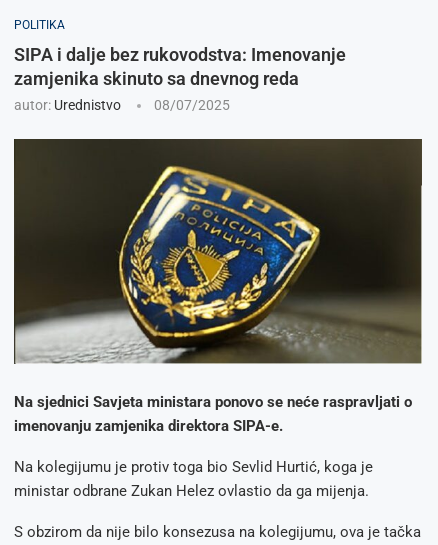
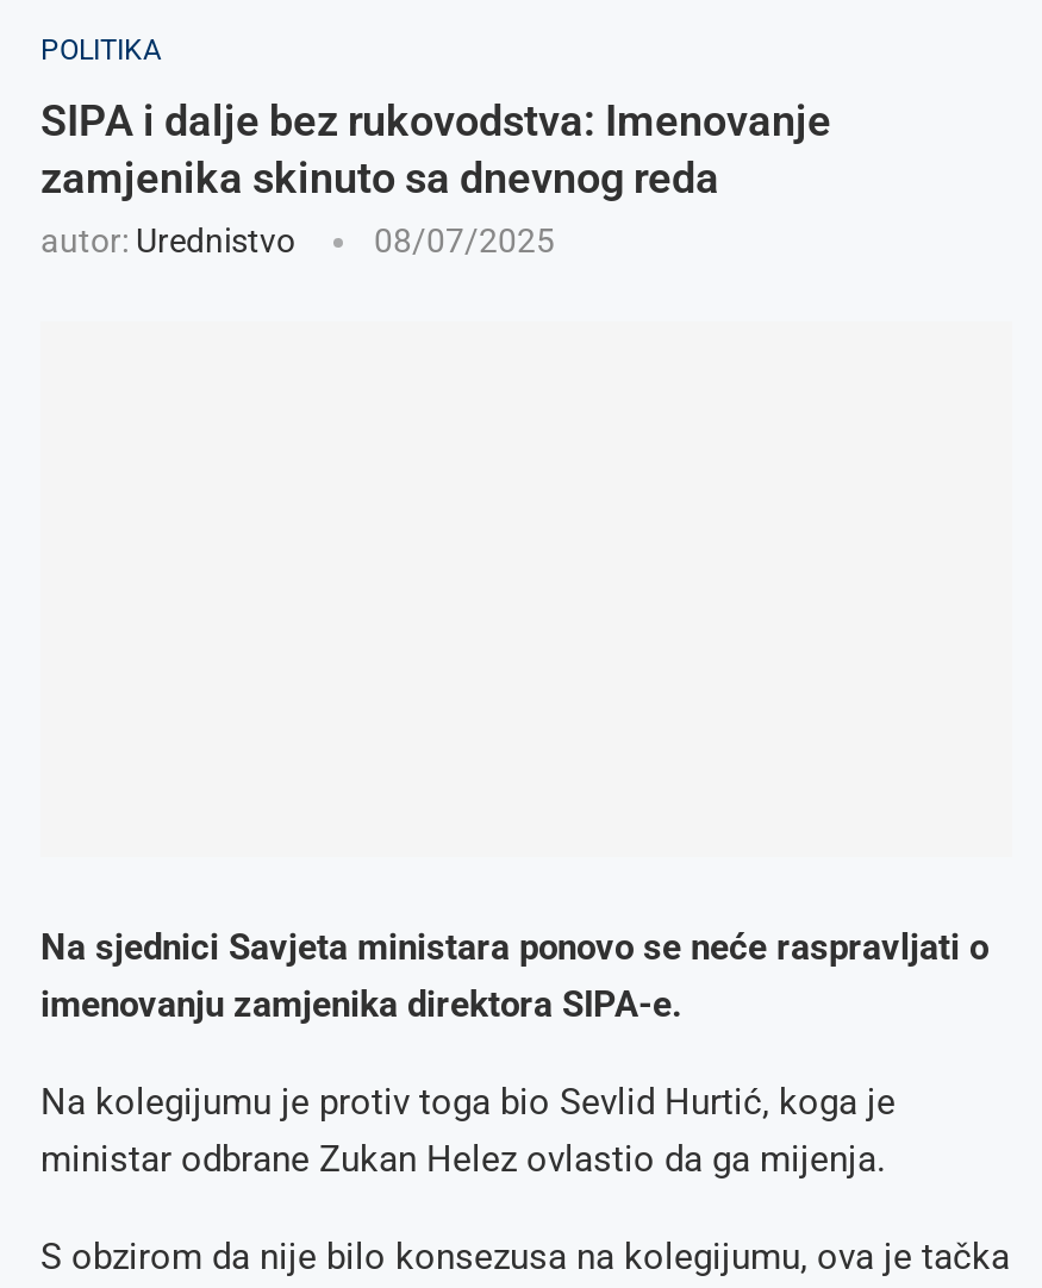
[13,138,423,365] [image] -> none

